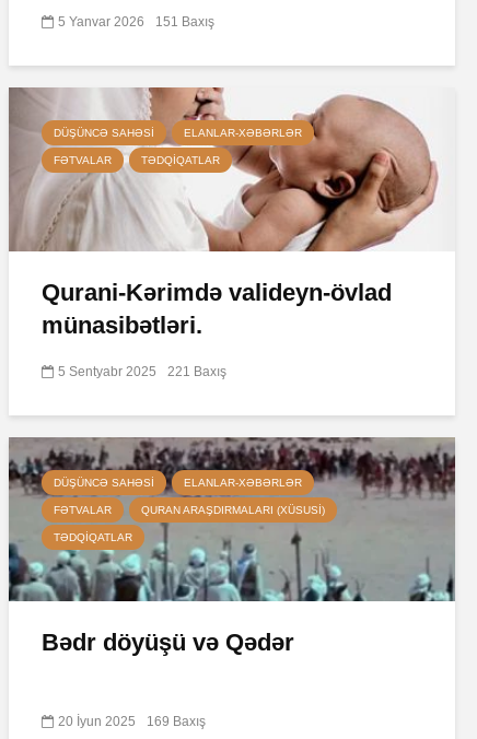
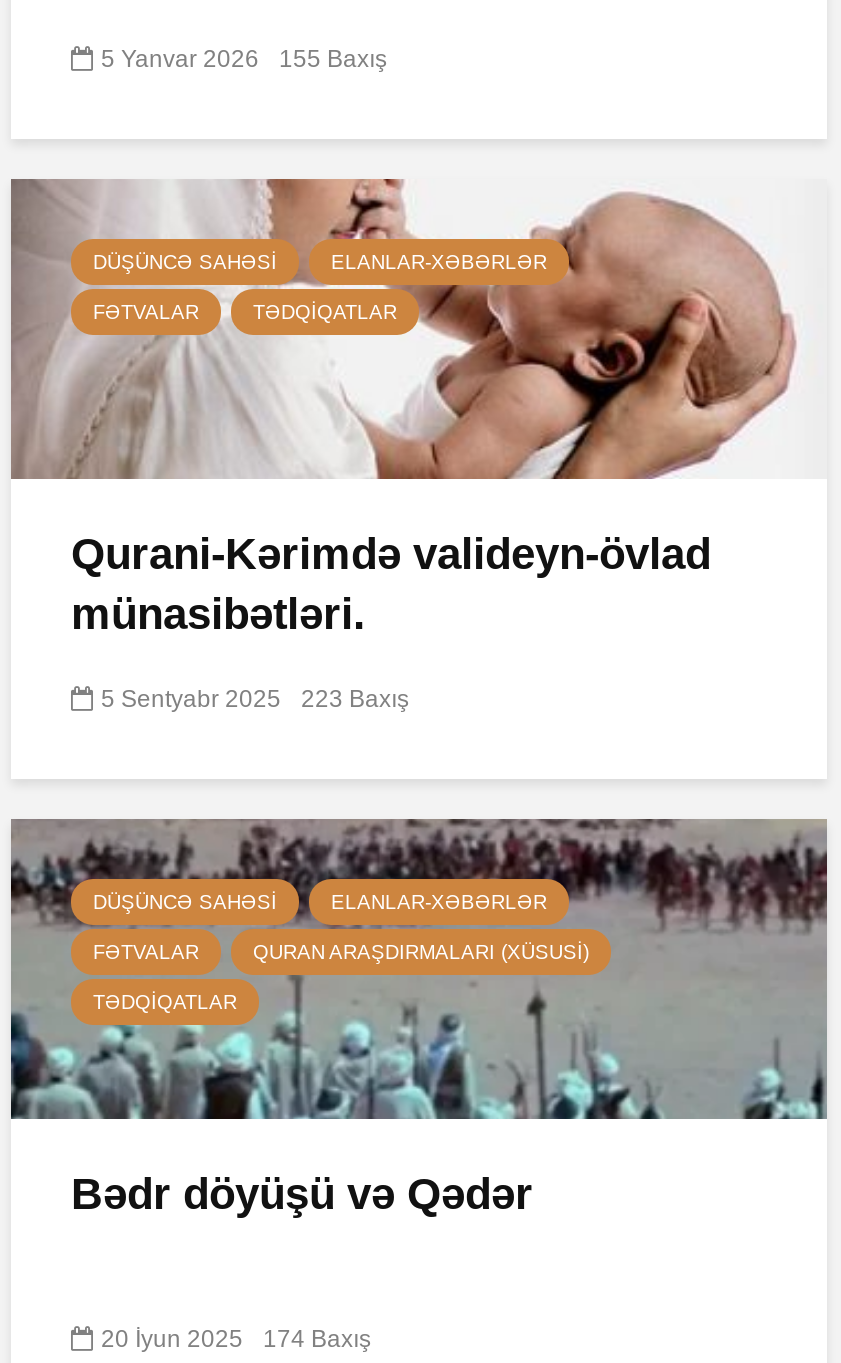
[58,14,214,29] 5 Yanvar 2026 151 Baxış -> [101,45,387,73] 5 Yanvar 2026 155 Baxış
[58,364,226,379] 5 Sentyabr 2025 221 Baxış -> [101,685,409,713] 5 Sentyabr 2025 223 Baxış
[58,714,206,729] 20 İyun 2025 169 Baxış -> [101,1325,371,1353] 20 İyun 2025 174 Baxış

